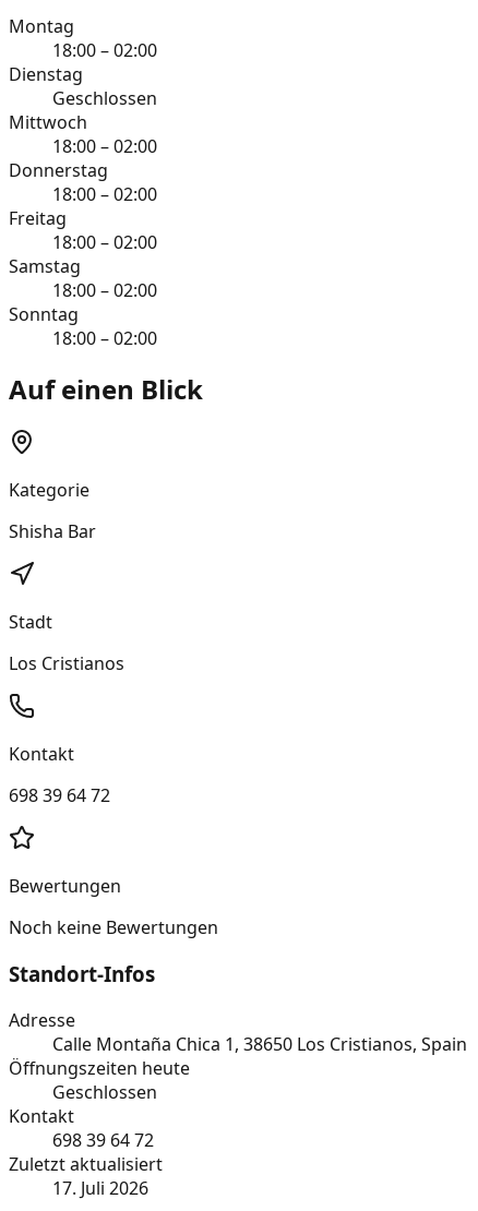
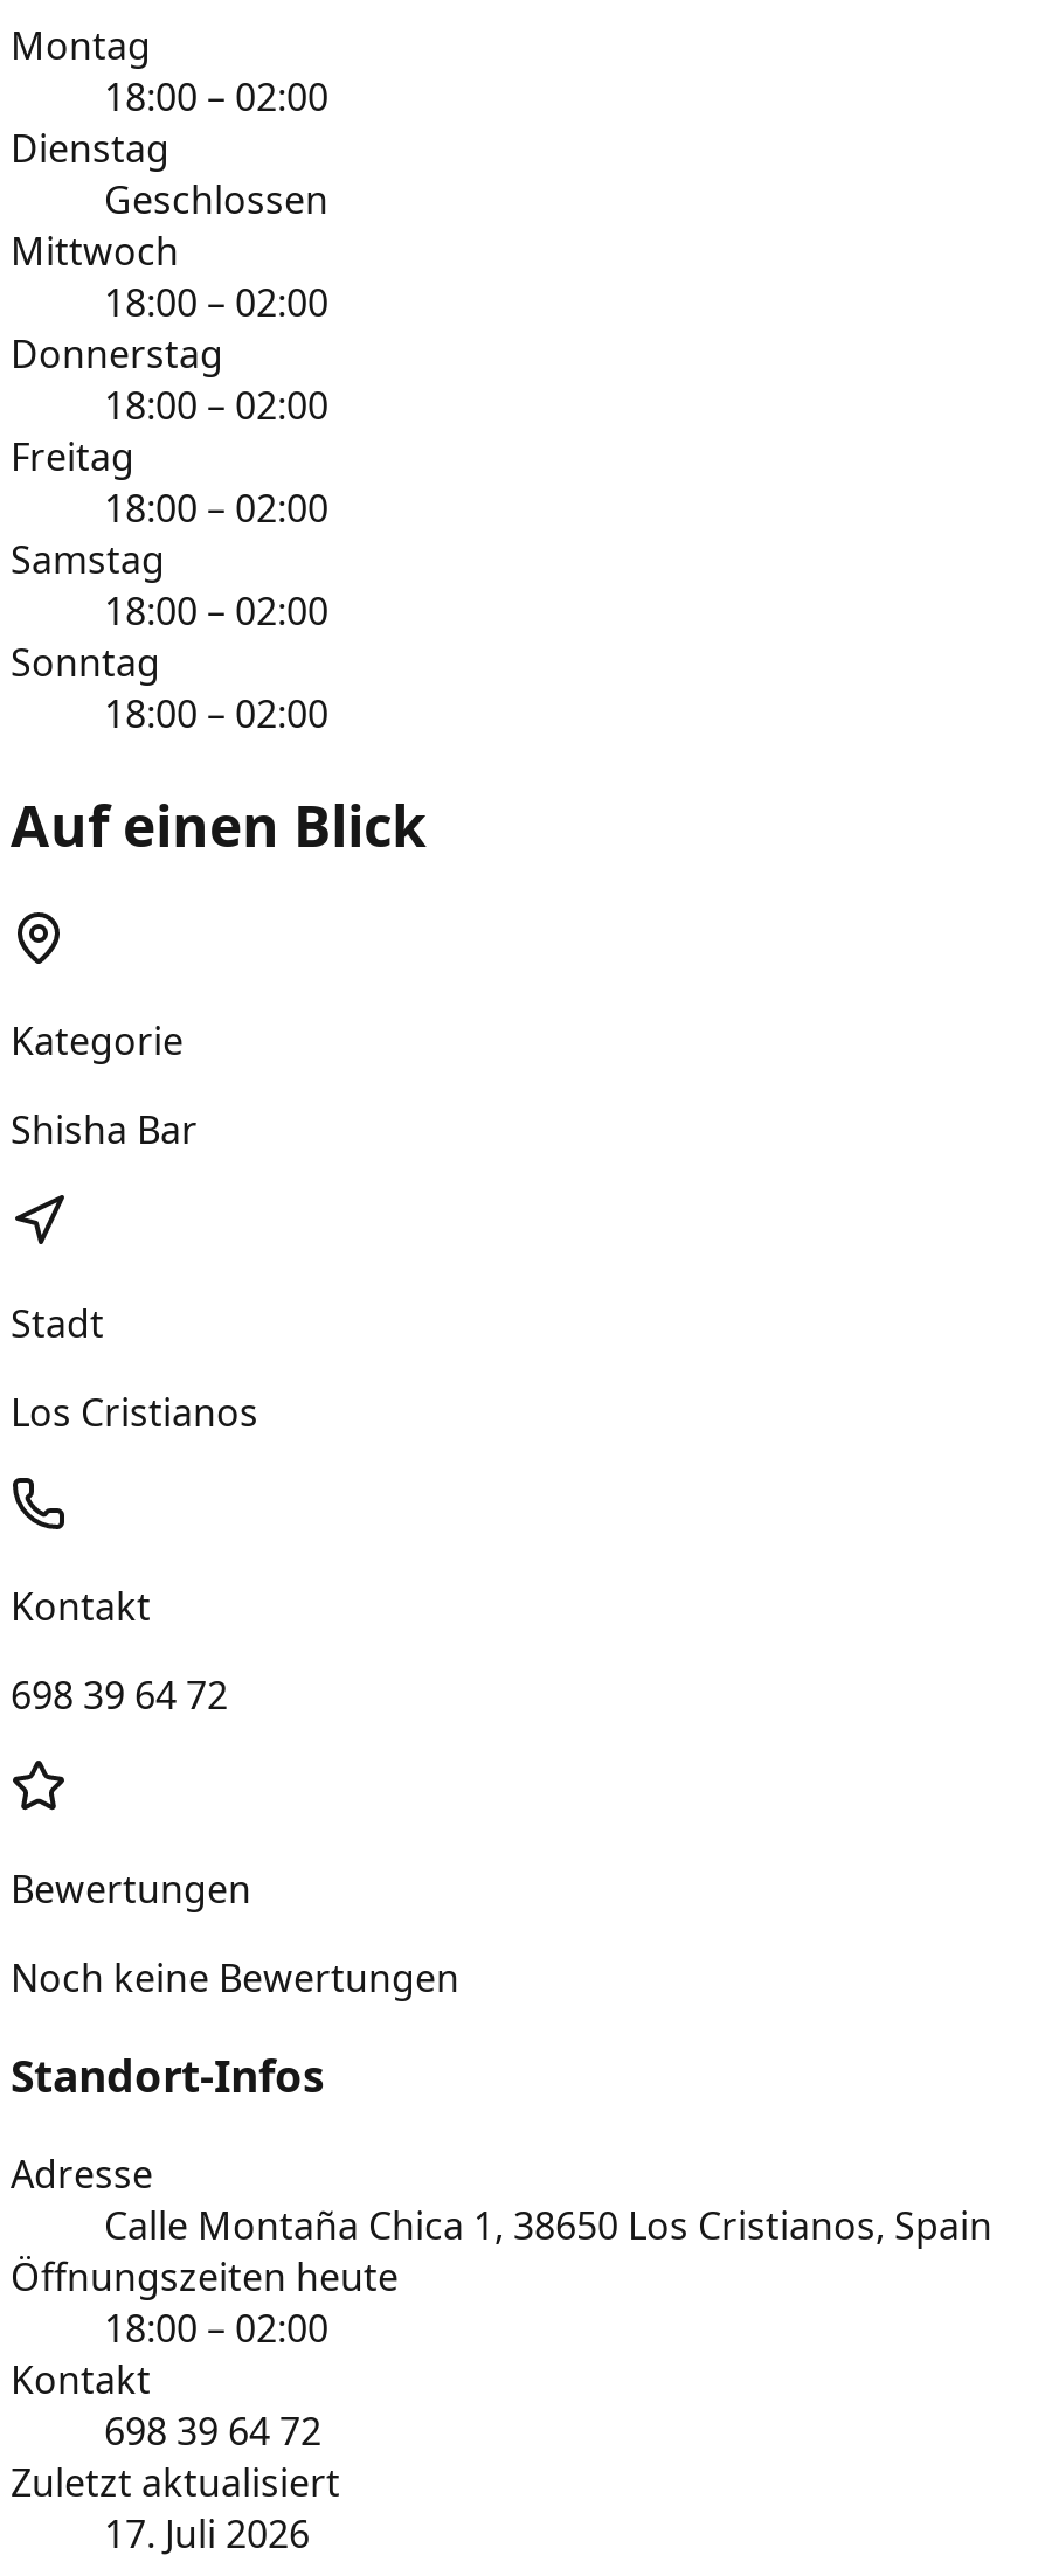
[52,1080,157,1104] Geschlossen -> [104,2302,328,2354] 18:00 – 02:00

